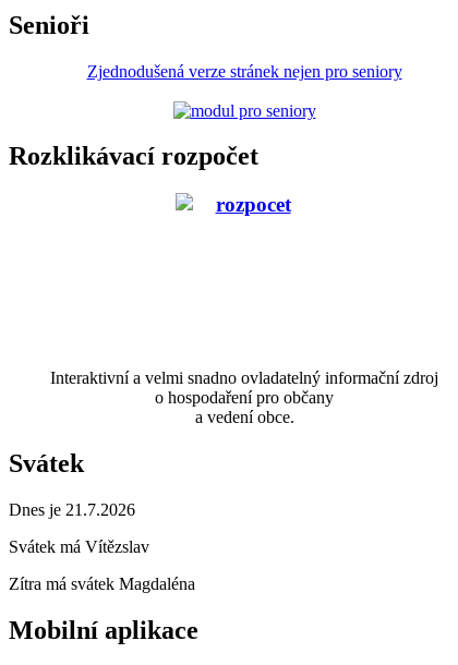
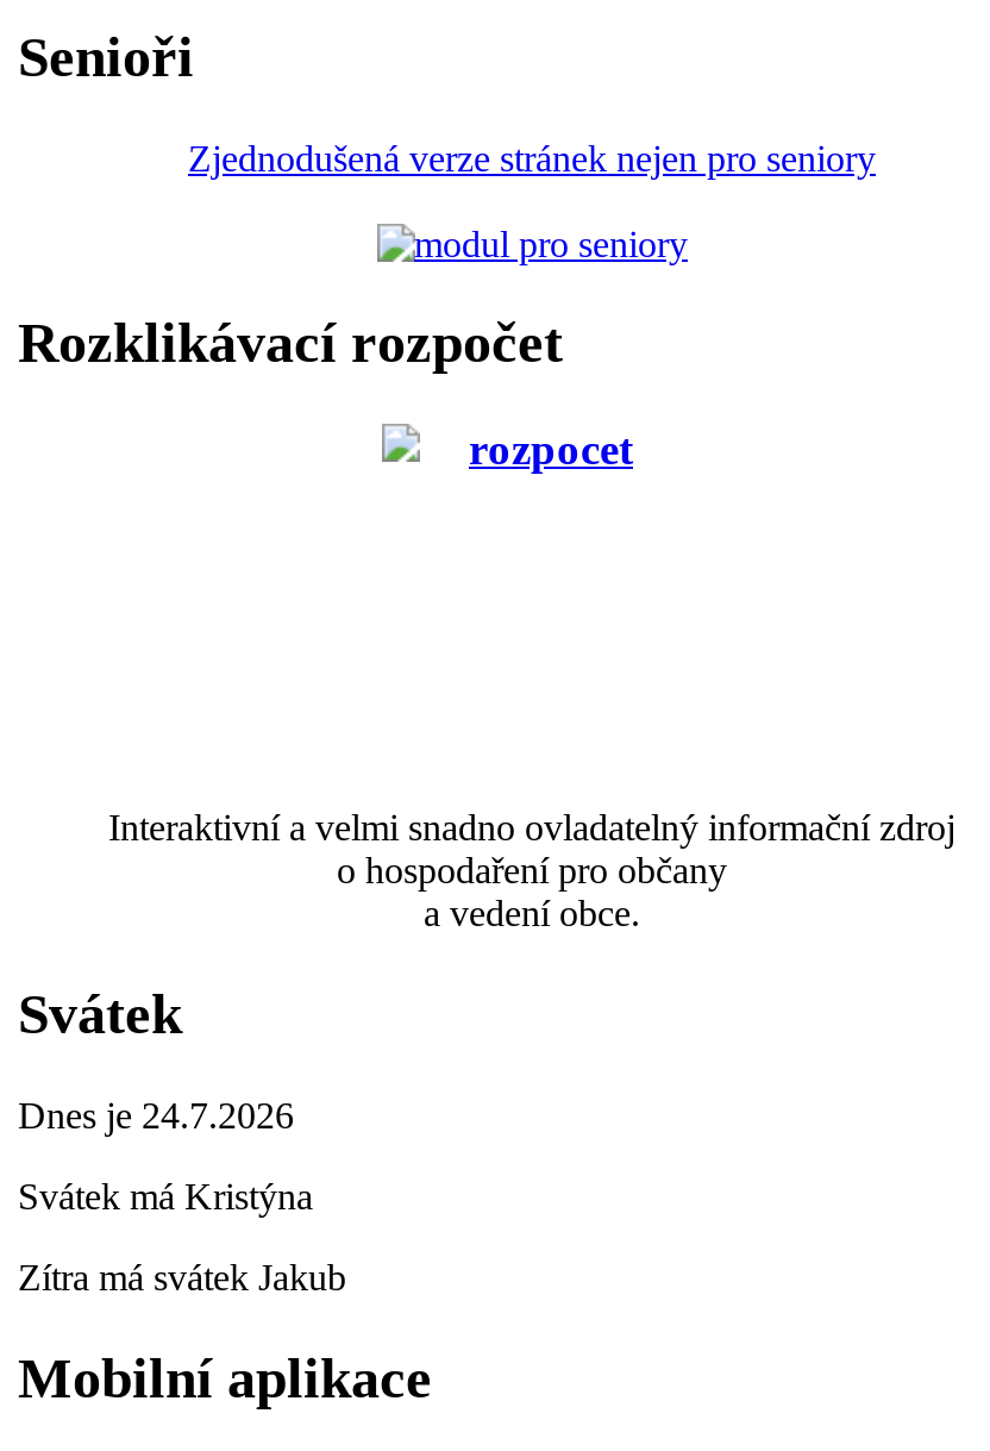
[9,500,135,519] Dnes je 21.7.2026 -> [18,1095,294,1135] Dnes je 24.7.2026
[9,537,149,556] Svátek má Vítězslav -> [18,1176,313,1216] Svátek má Kristýna
[9,574,195,593] Zítra má svátek Magdaléna -> [18,1257,346,1297] Zítra má svátek Jakub

